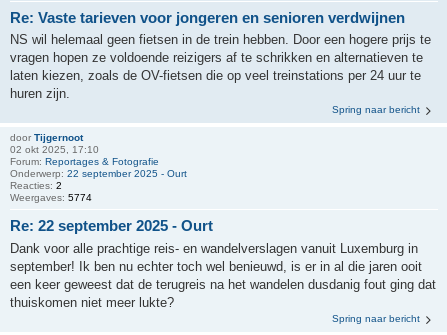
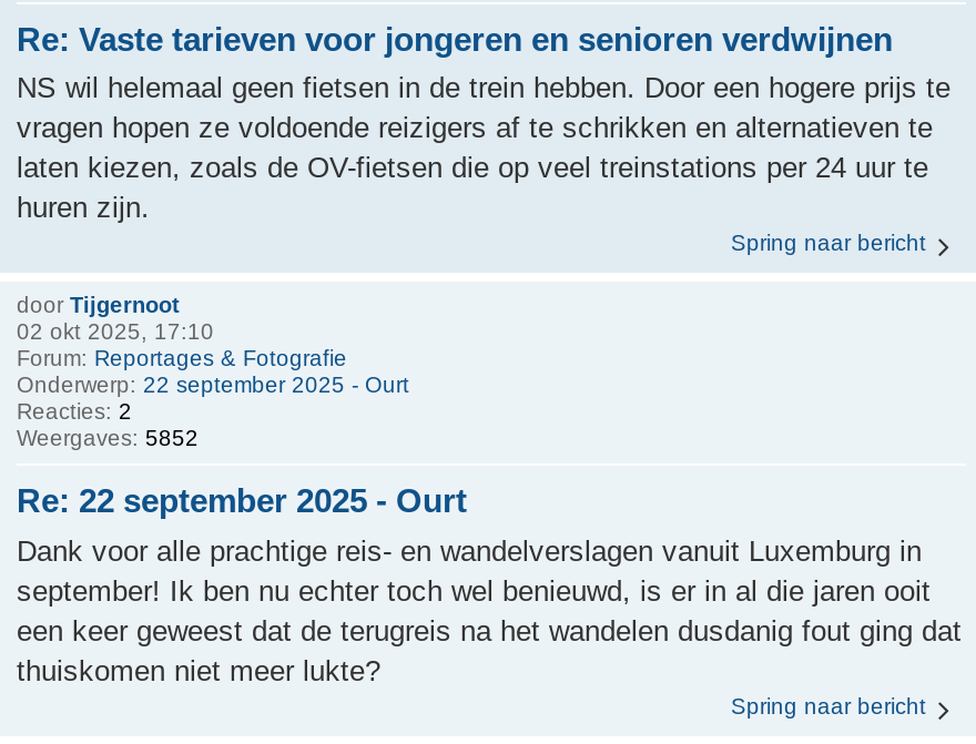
[10,192,92,203] Weergaves: 5774 -> [17,426,199,450] Weergaves: 5852

